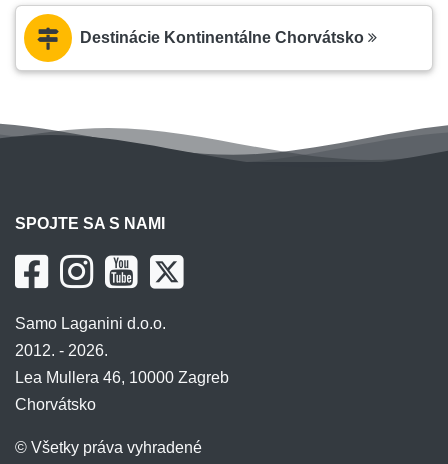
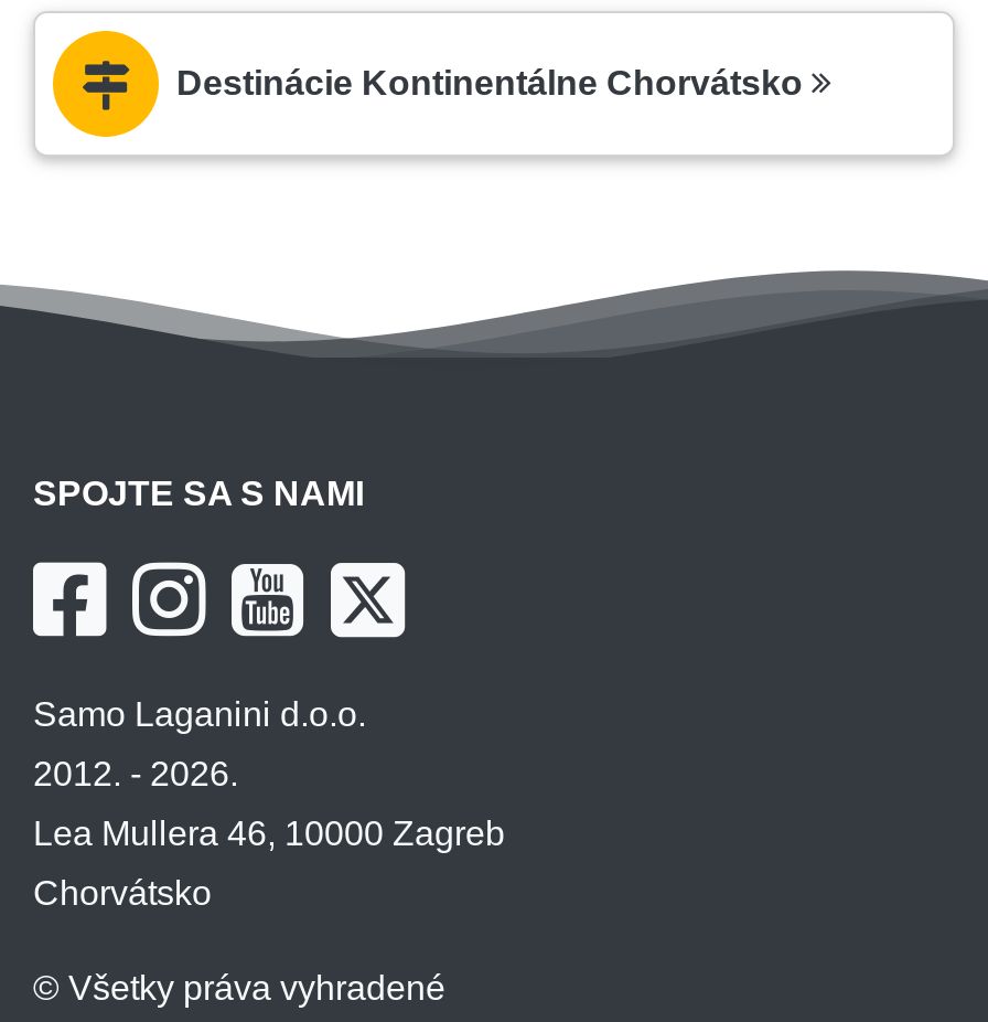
[3,123,445,161] [image] -> [7,269,981,355] [image]

